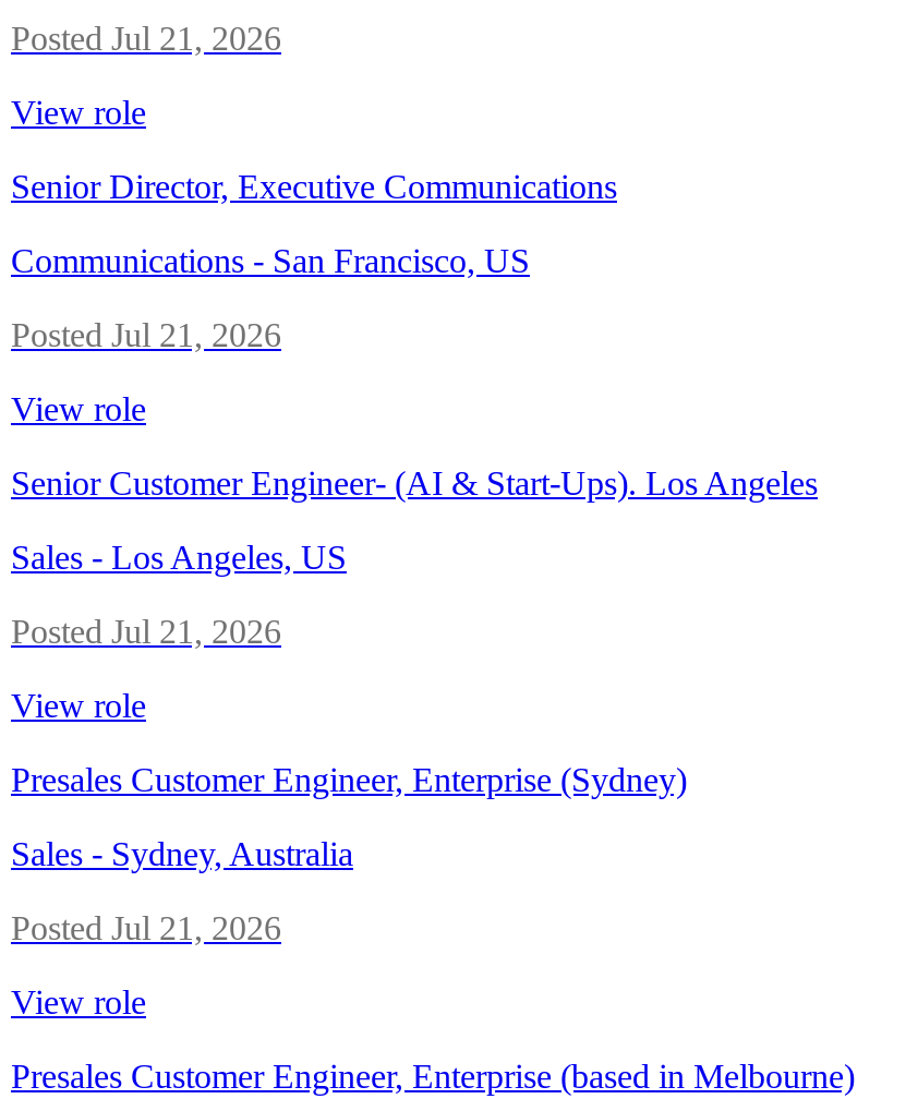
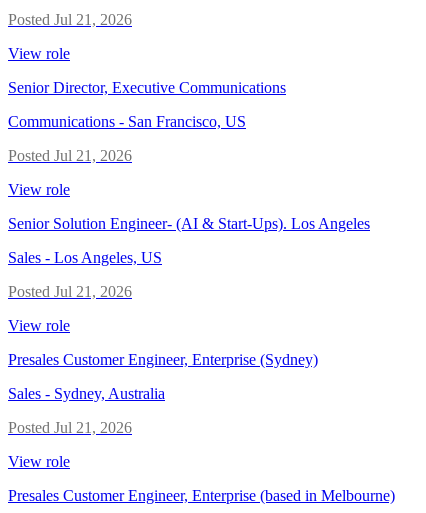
[11,464,818,501] Senior Customer Engineer- (AI & Start-Ups). Los Angeles -> [8,215,370,232] Senior Solution Engineer- (AI & Start-Ups). Los Angeles

